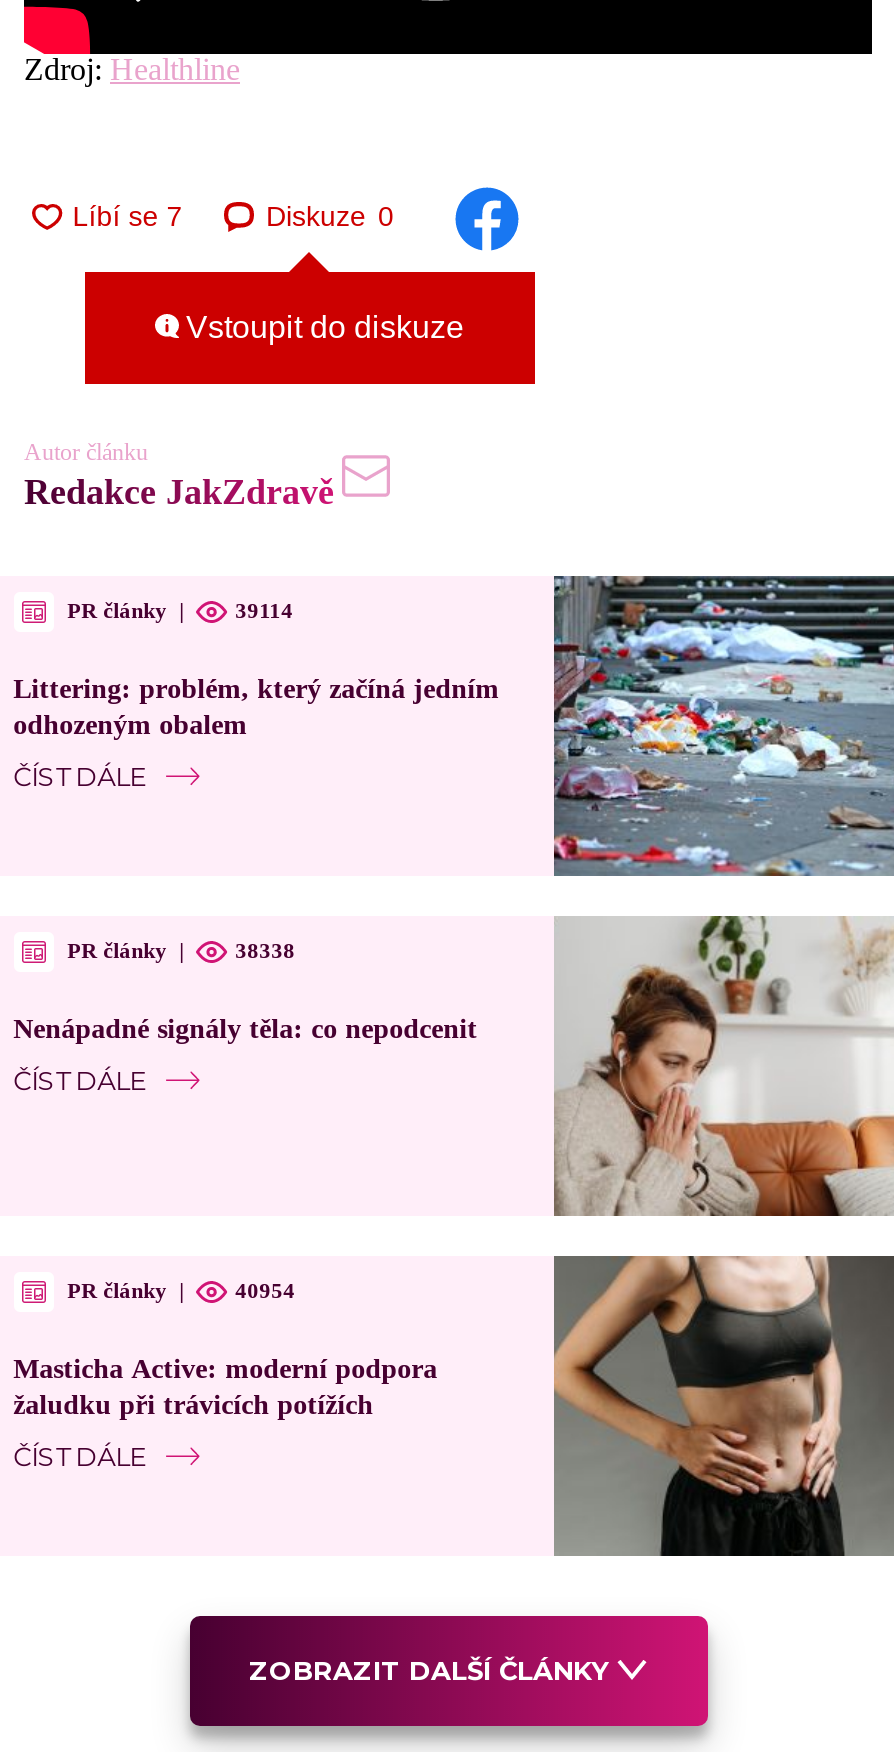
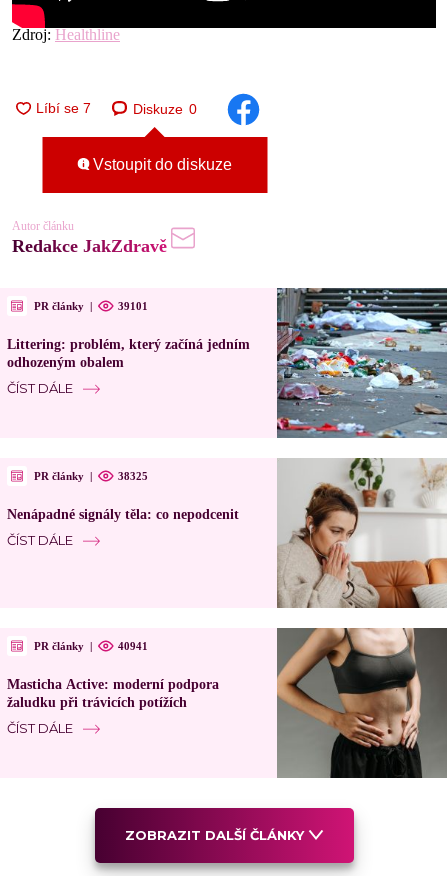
[235,599,293,623] 39114 -> [118,299,148,311] 39101
[235,939,295,963] 38338 -> [118,469,148,481] 38325
[235,1279,295,1303] 40954 -> [118,639,148,651] 40941

